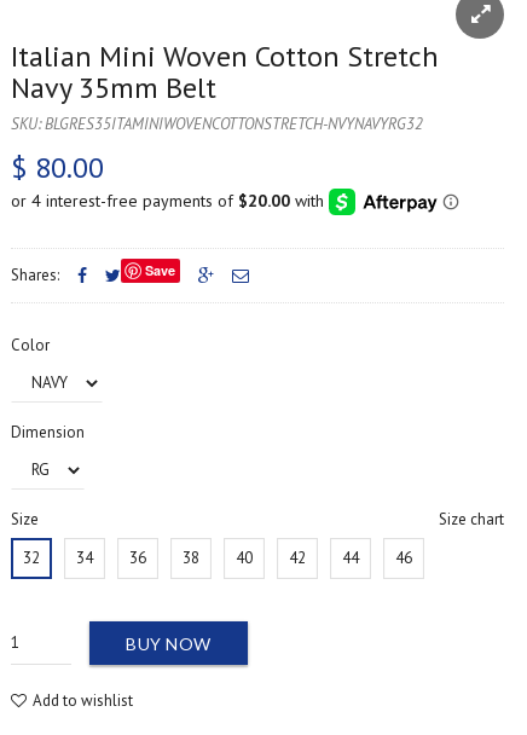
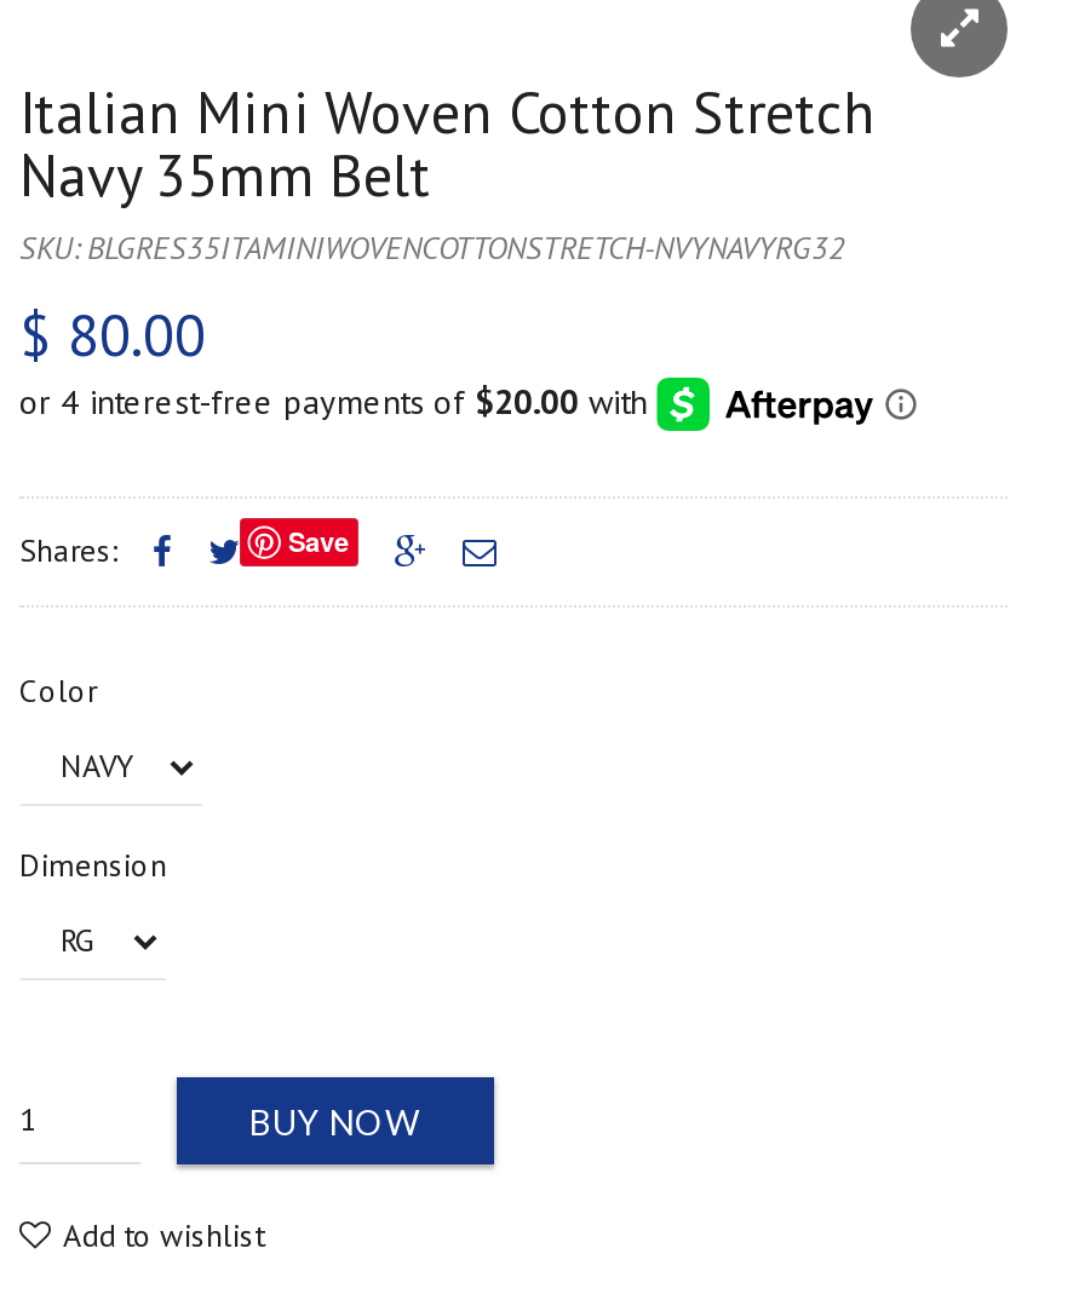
[11,508,504,568] Size | Size chart | 32 | 34 | 36 | 38 | 40 | 42 | 44 | 46 -> none

